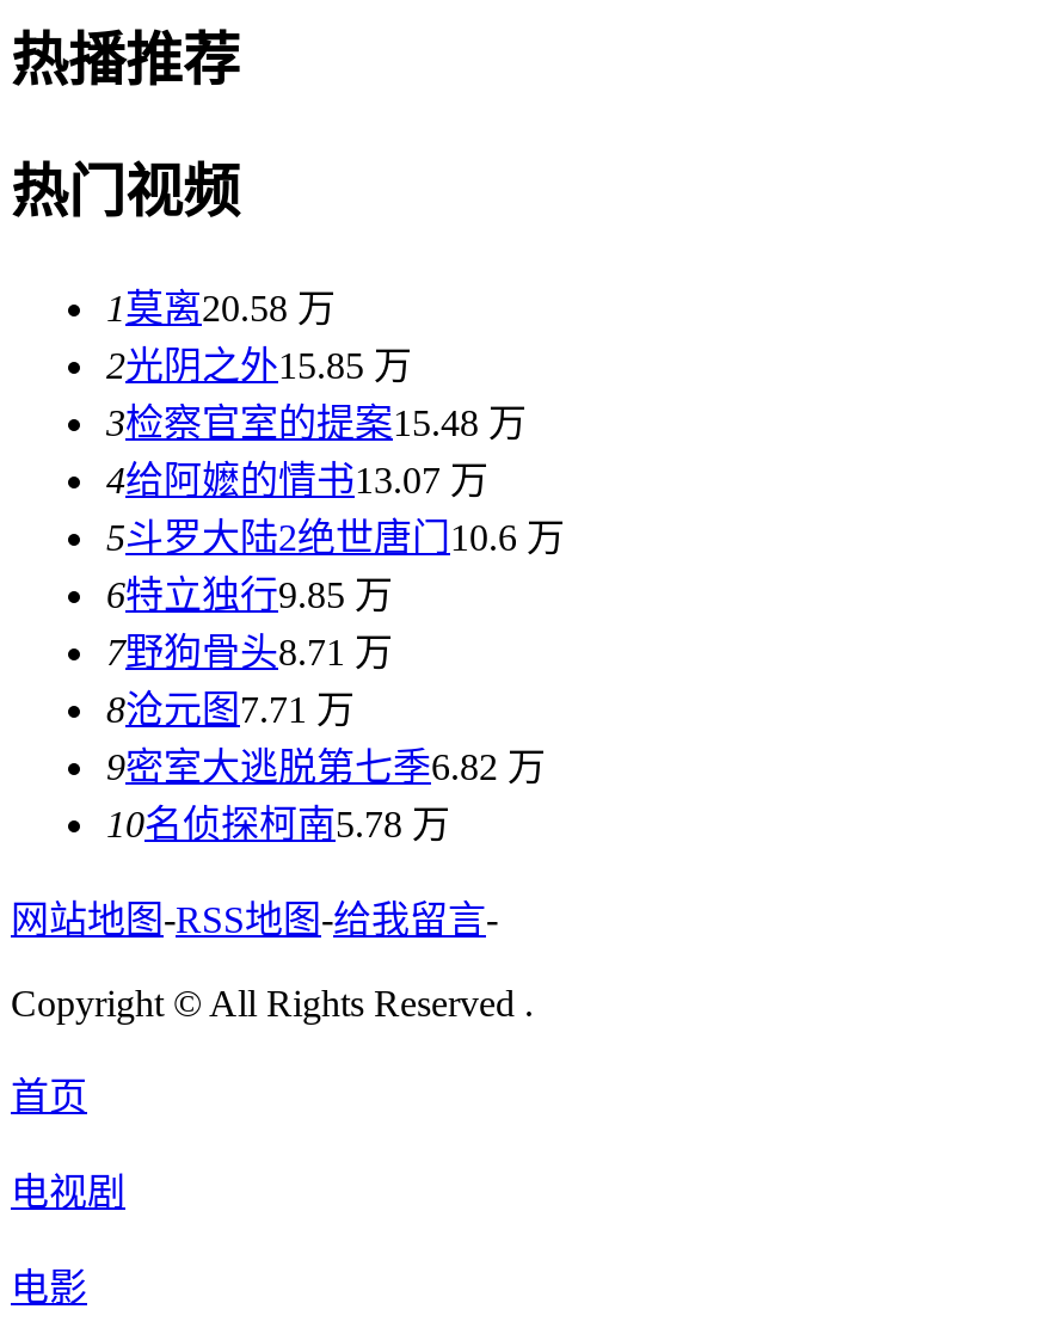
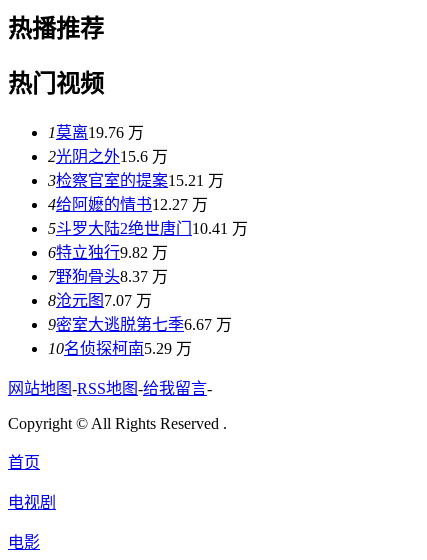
[106,288,336,329] 1莫离20.58 万 -> [48,124,144,141] 1莫离19.76 万
[106,346,412,386] 2光阴之外15.85 万 -> [48,148,168,165] 2光阴之外15.6 万
[106,403,527,444] 3检察官室的提案15.48 万 -> [48,172,224,189] 3检察官室的提案15.21 万
[106,460,488,501] 4给阿嬷的情书13.07 万 -> [48,196,208,213] 4给阿嬷的情书12.27 万
[106,518,565,558] 5斗罗大陆2绝世唐门10.6 万 -> [48,220,248,237] 5斗罗大陆2绝世唐门10.41 万
[106,575,393,616] 6特立独行9.85 万 -> [48,244,168,261] 6特立独行9.82 万
[106,632,393,673] 7野狗骨头8.71 万 -> [48,268,168,285] 7野狗骨头8.37 万
[106,690,355,730] 8沧元图7.71 万 -> [48,292,152,309] 8沧元图7.07 万
[106,747,546,788] 9密室大逃脱第七季6.82 万 -> [48,316,232,333] 9密室大逃脱第七季6.67 万
[106,804,450,845] 10名侦探柯南5.78 万 -> [48,340,192,357] 10名侦探柯南5.29 万

